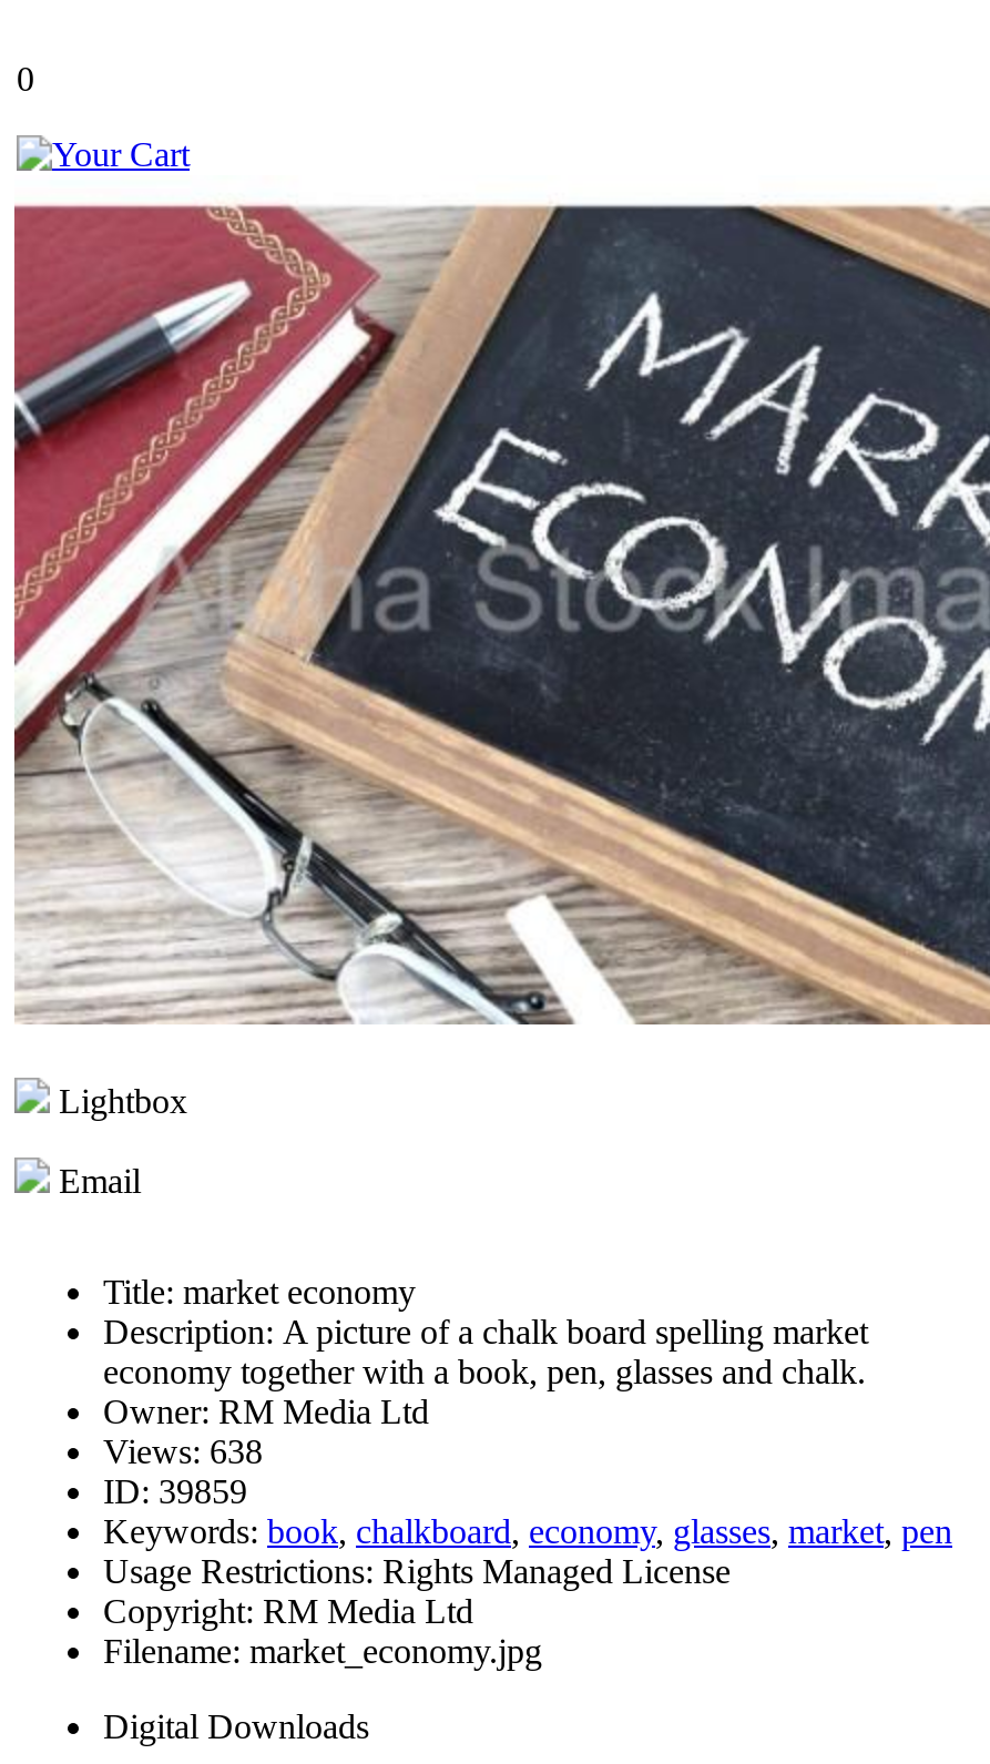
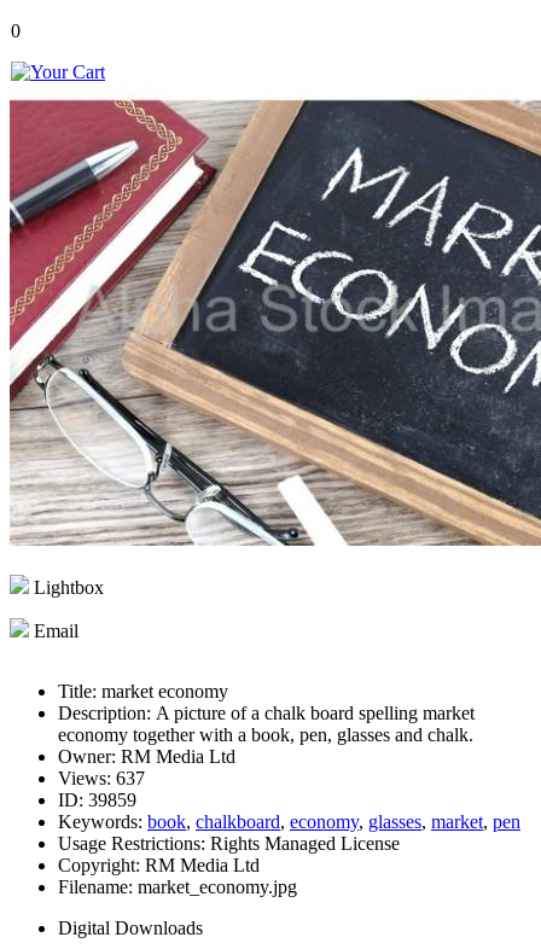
[103,1432,263,1470] Views: 638 -> [58,768,145,788] Views: 637

